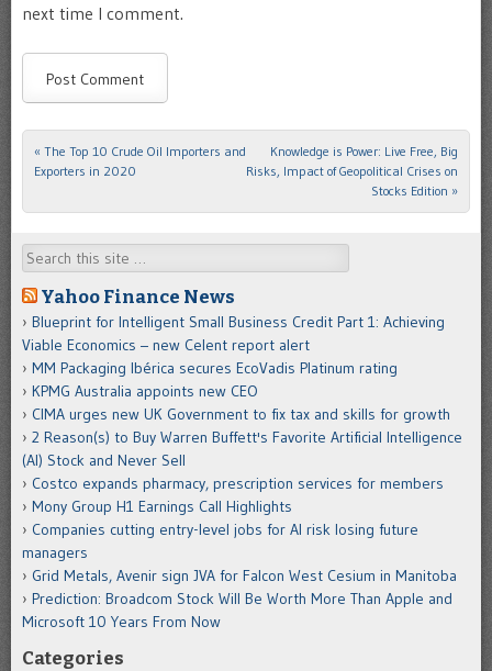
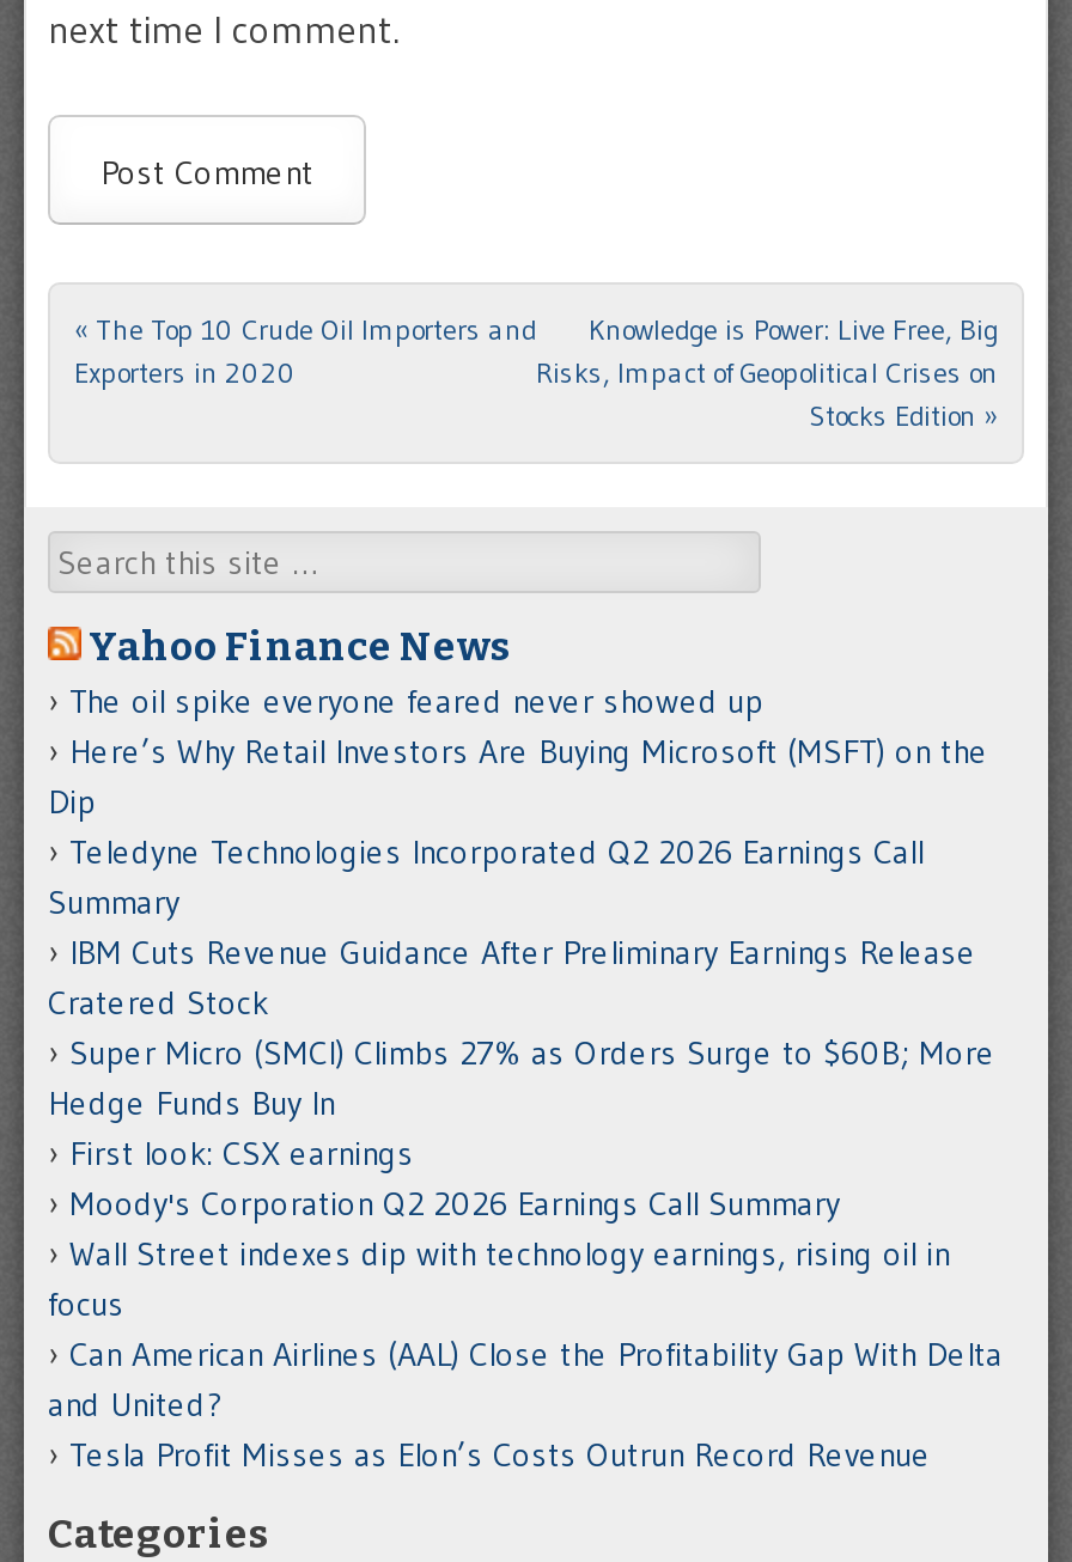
[22,312,462,631] Blueprint for Intelligent Small Business Credit Part 1: Achieving | Viable Economics – new Celent report alert | MM Packaging Ibérica secures EcoVadis Platinum rating | KPMG Australia appoints new CEO | CIMA urges new UK Government to fix tax and skills for growth | 2 Reason(s) to Buy Warren Buffett's Favorite Artificial Intelligence | (AI) Stock and Never Sell | Costco expands pharmacy, prescription services for members | Mony Group H1 Earnings Call Highlights | Companies cutting entry-level jobs for AI risk losing future | managers | Grid Metals, Avenir sign JVA for Falcon West Cesium in Manitoba | Prediction: Broadcom Stock Will Be Worth More Than Apple and | Microsoft 10 Years From Now -> [48,679,1003,1476] The oil spike everyone feared never showed up | Here’s Why Retail Investors Are Buying Microsoft (MSFT) on the | Dip | Teledyne Technologies Incorporated Q2 2026 Earnings Call | Summary | IBM Cuts Revenue Guidance After Preliminary Earnings Release | Cratered Stock | Super Micro (SMCI) Climbs 27% as Orders Surge to $60B; More | Hedge Funds Buy In | First look: CSX earnings | Moody's Corporation Q2 2026 Earnings Call Summary | Wall Street indexes dip with technology earnings, rising oil in | focus | Can American Airlines (AAL) Close the Profitability Gap With Delta | and United? | Tesla Profit Misses as Elon’s Costs Outrun Record Revenue

